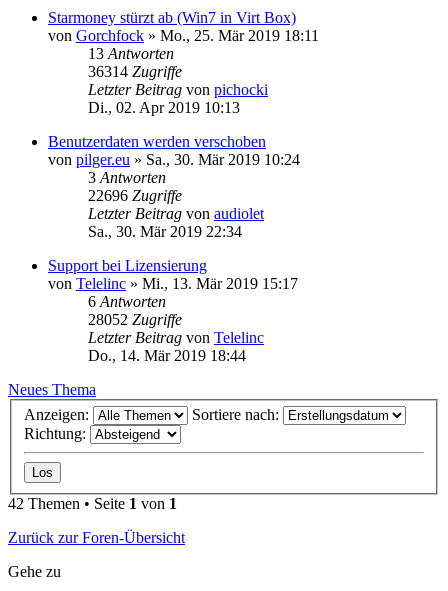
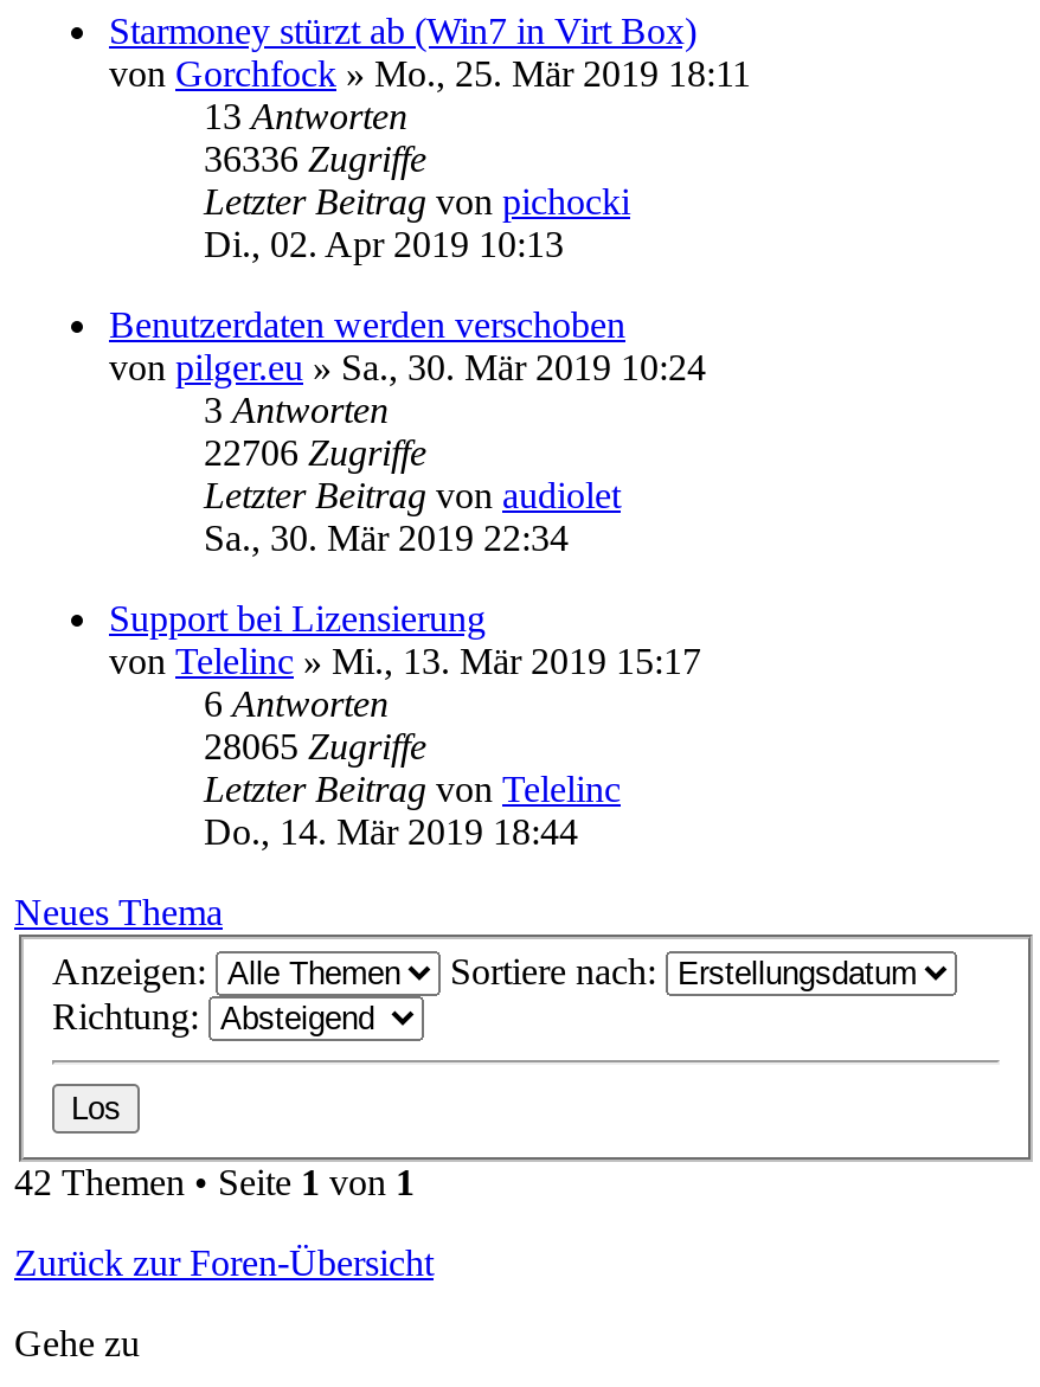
[88,63,182,80] 36314 Zugriffe -> [204,138,426,179] 36336 Zugriffe
[88,187,182,204] 22696 Zugriffe -> [204,432,426,472] 22706 Zugriffe
[88,311,182,328] 28052 Zugriffe -> [204,726,426,766] 28065 Zugriffe

